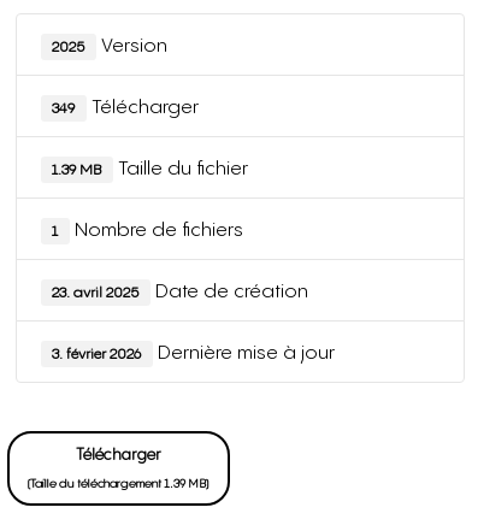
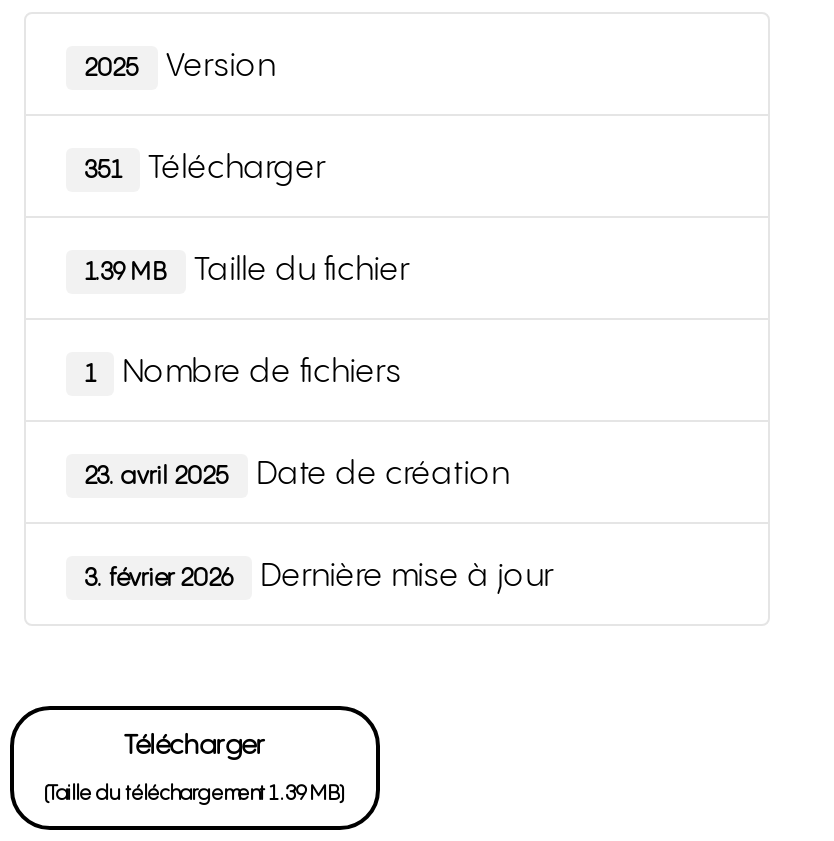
[52,93,198,119] 349 Télécharger -> [84,144,326,188] 351 Télécharger

